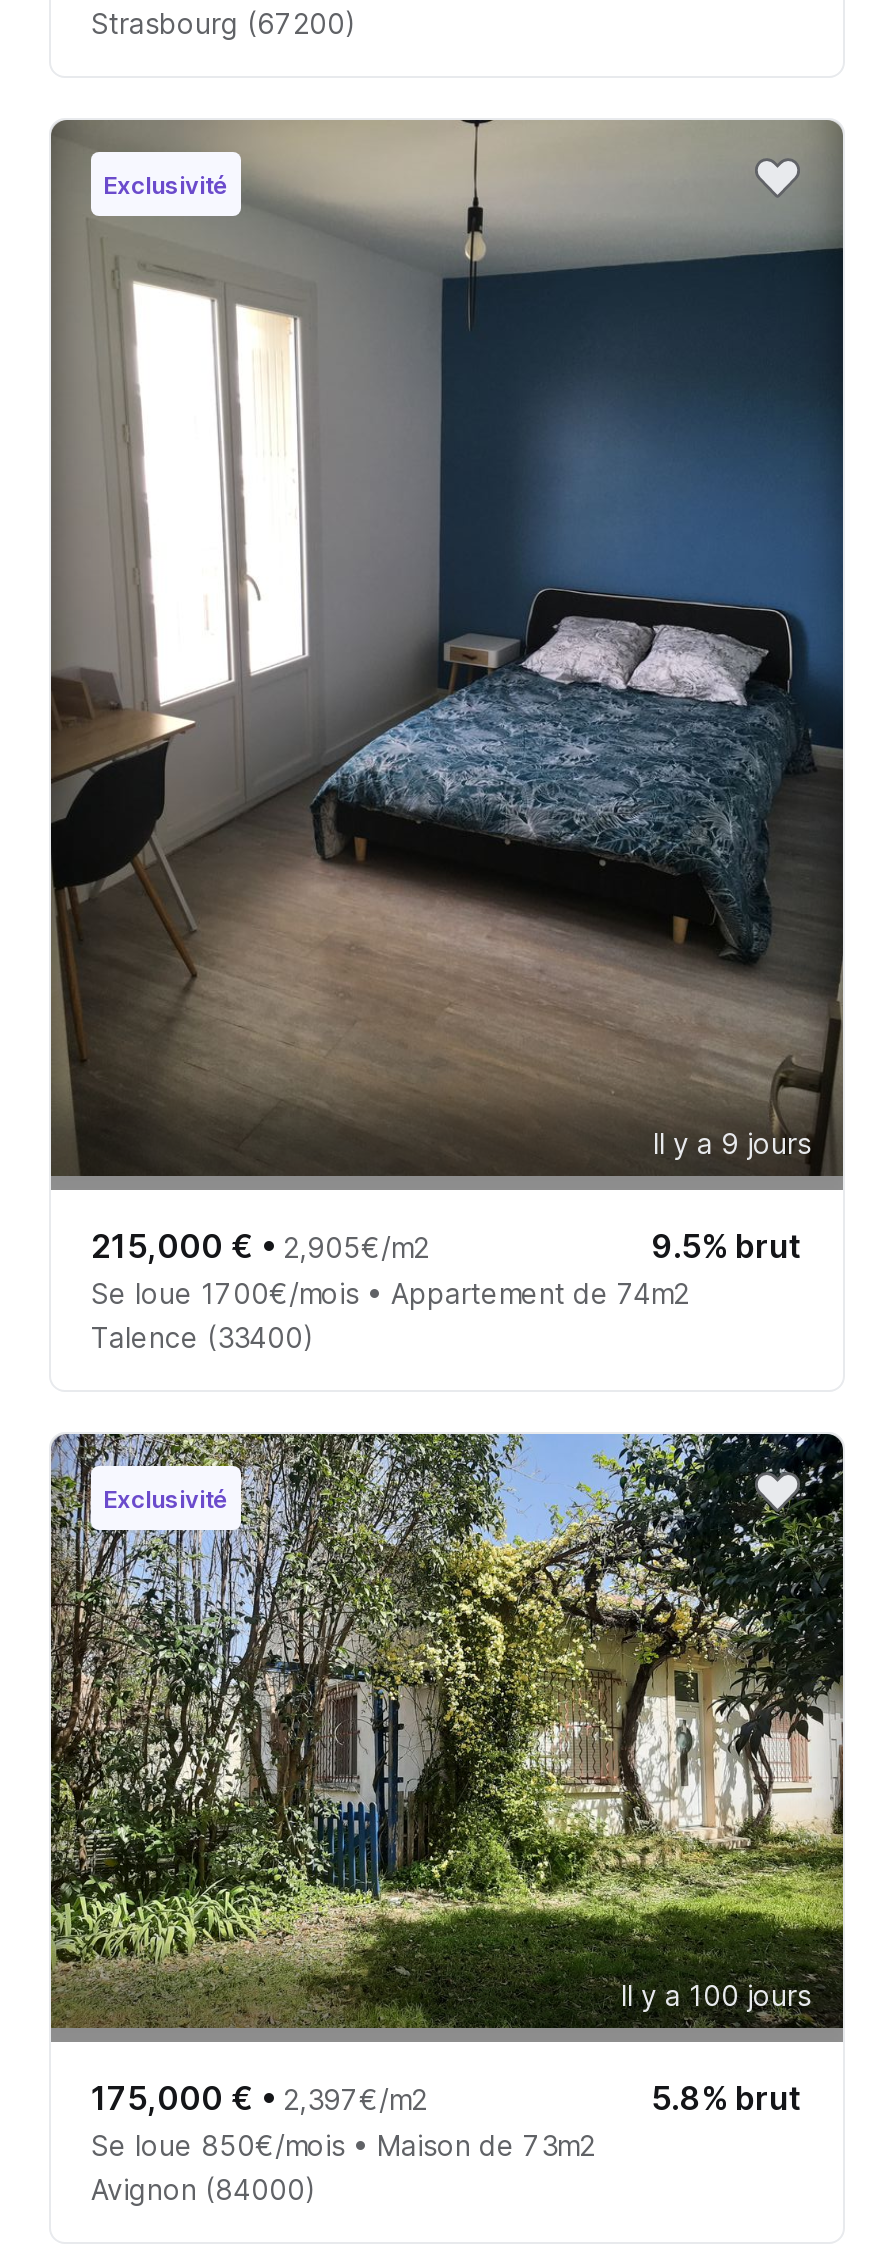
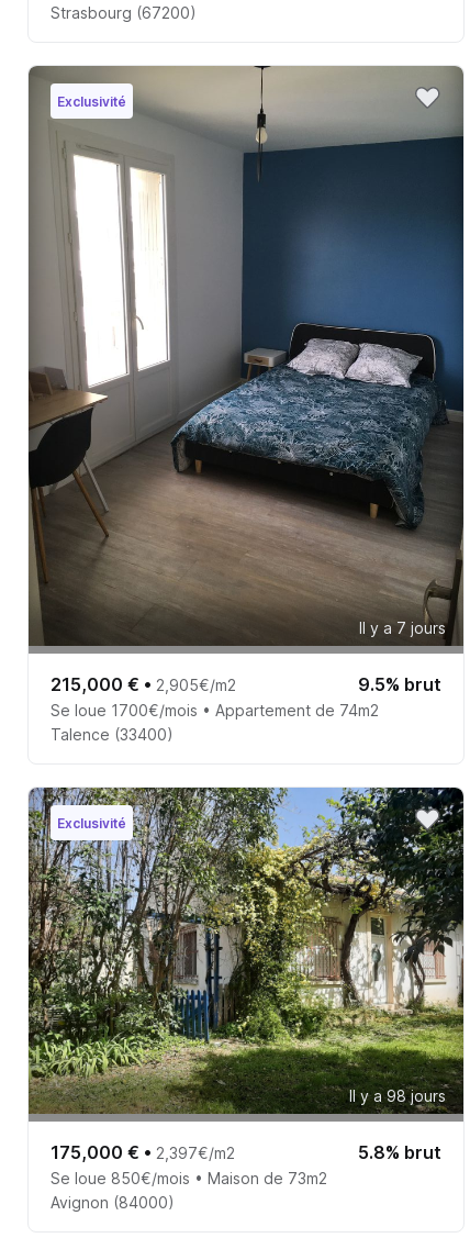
[653,1126,811,1160] Il y a 9 jours -> [359,618,446,637] Il y a 7 jours
[621,1978,811,2012] Il y a 100 jours -> [349,1086,446,1105] Il y a 98 jours

